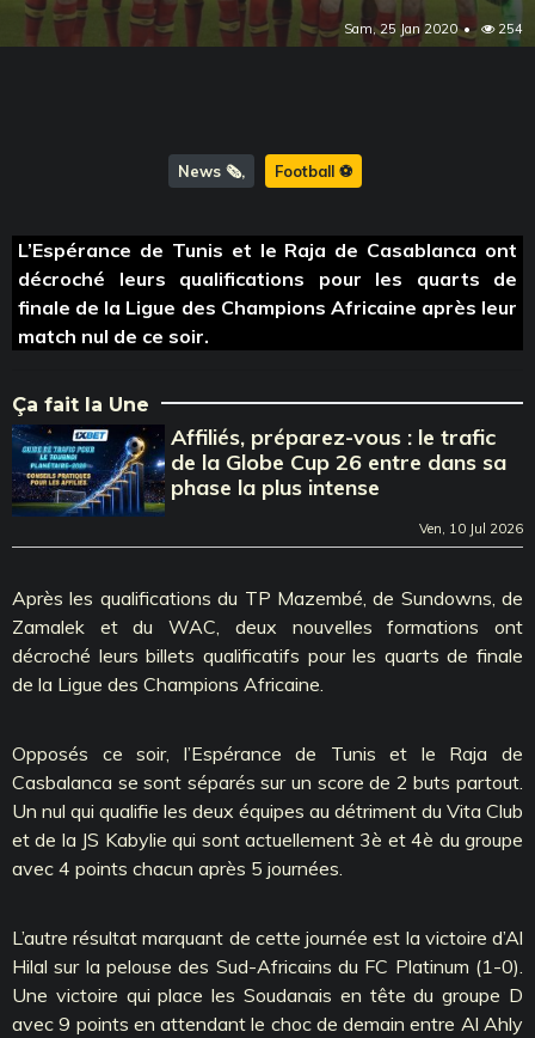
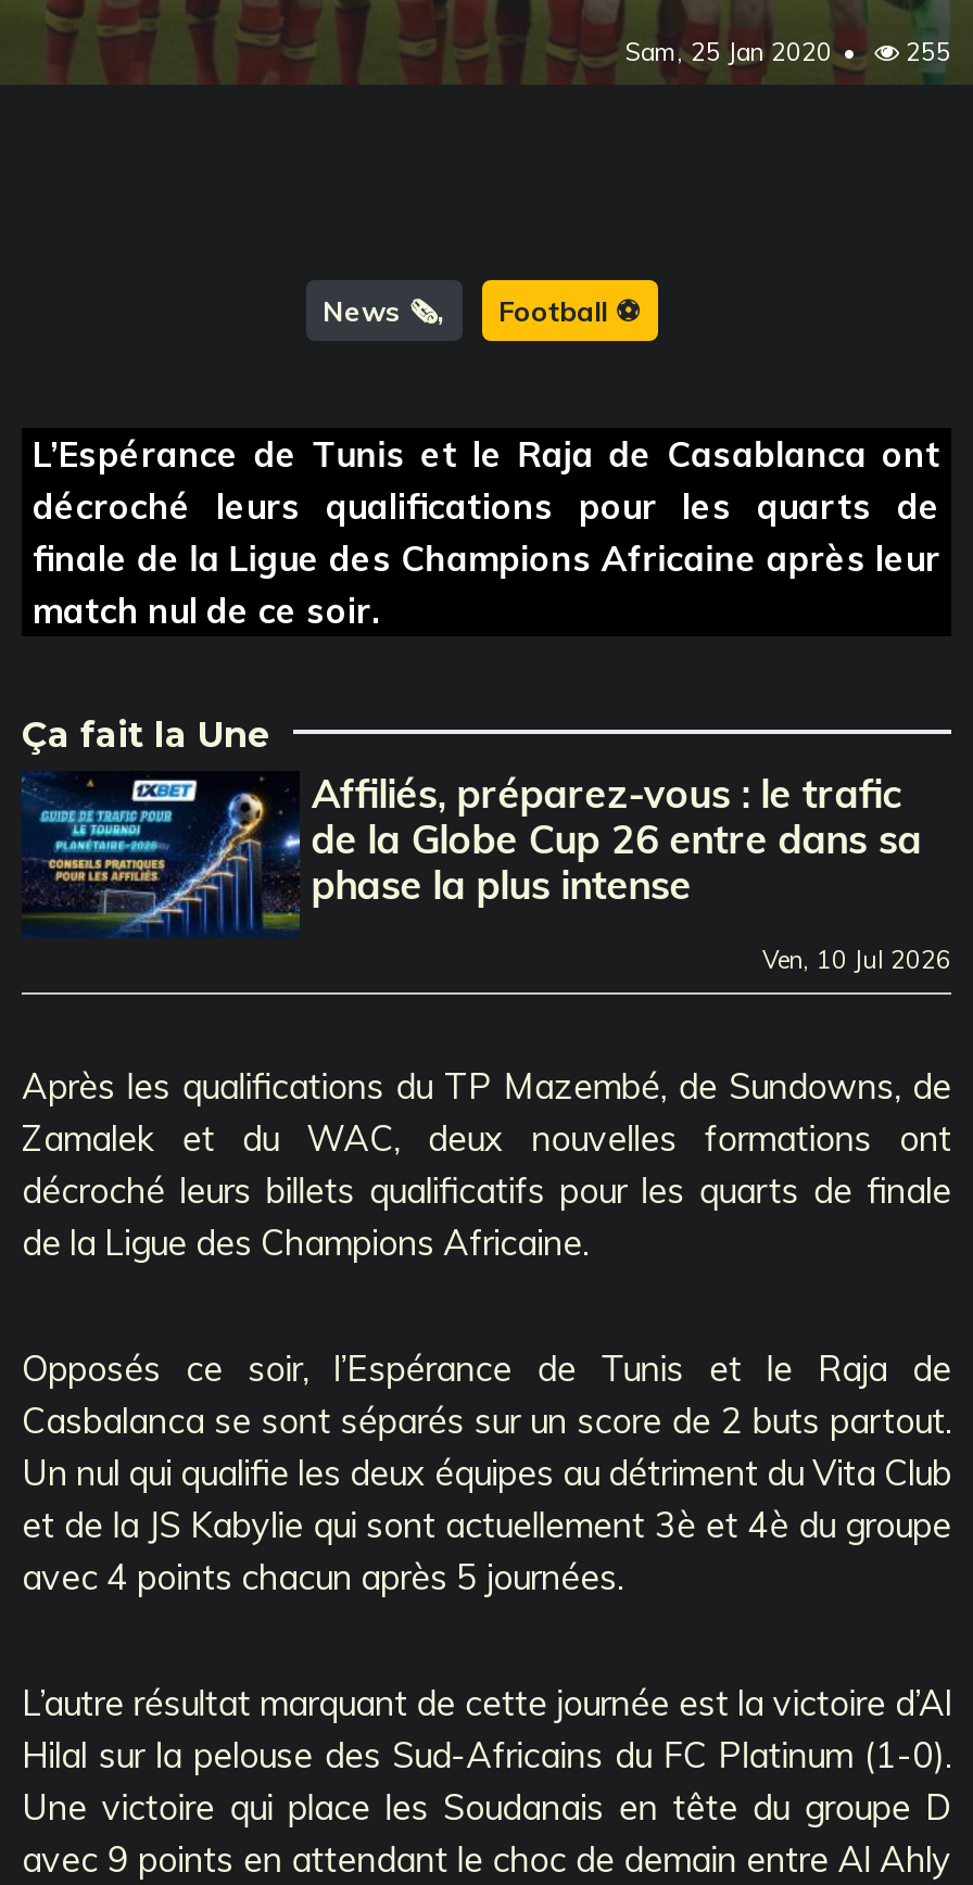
[494,20,523,37] 254 -> [899,36,951,67] 255

